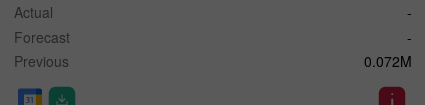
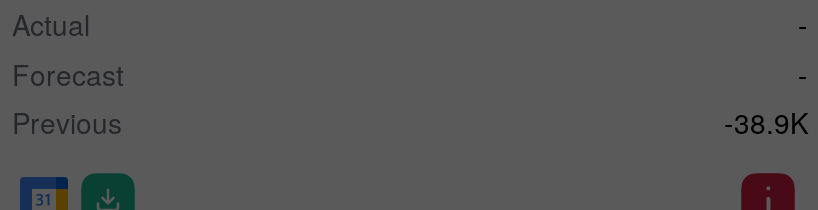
[364,51,412,71] 0.072M -> [724,102,808,142] -38.9K

